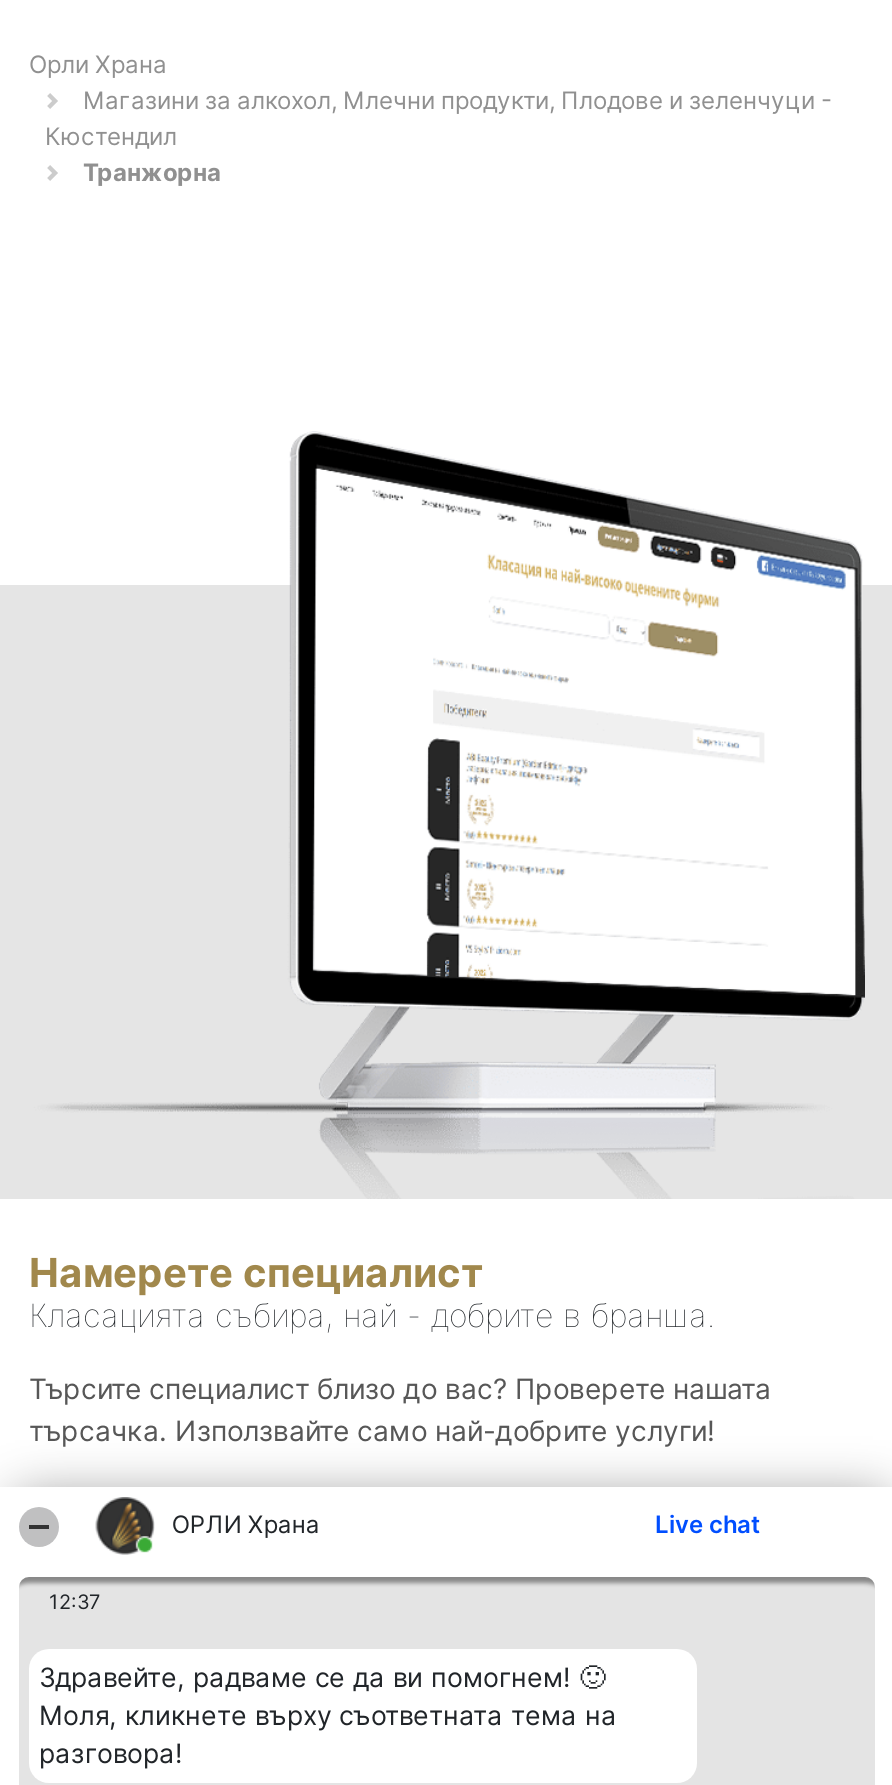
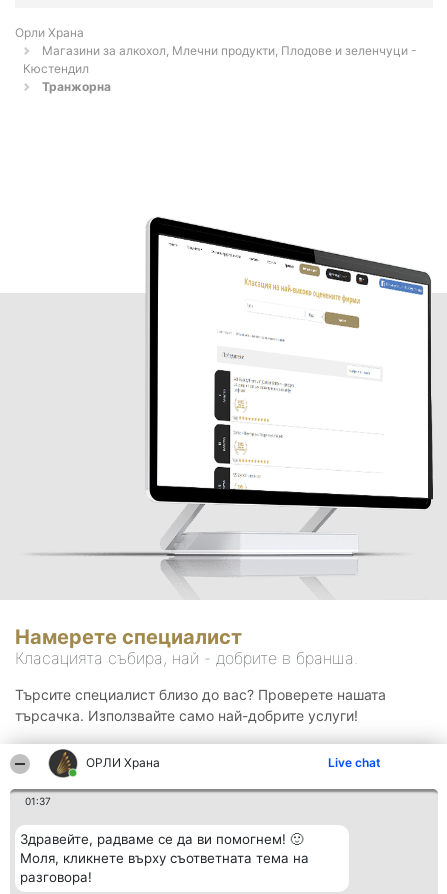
[49,1589,101,1613] 12:37 -> [25,795,51,807] 01:37

